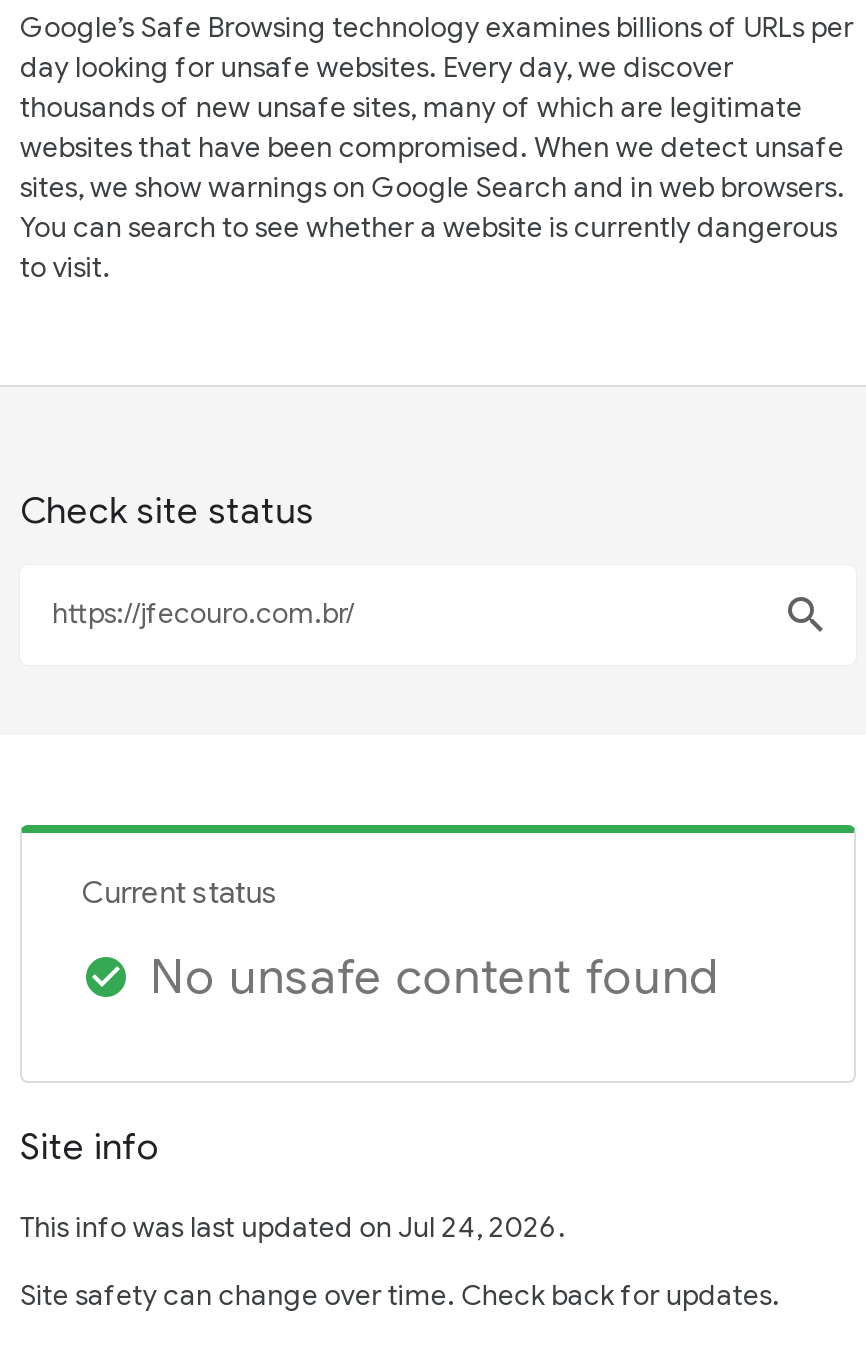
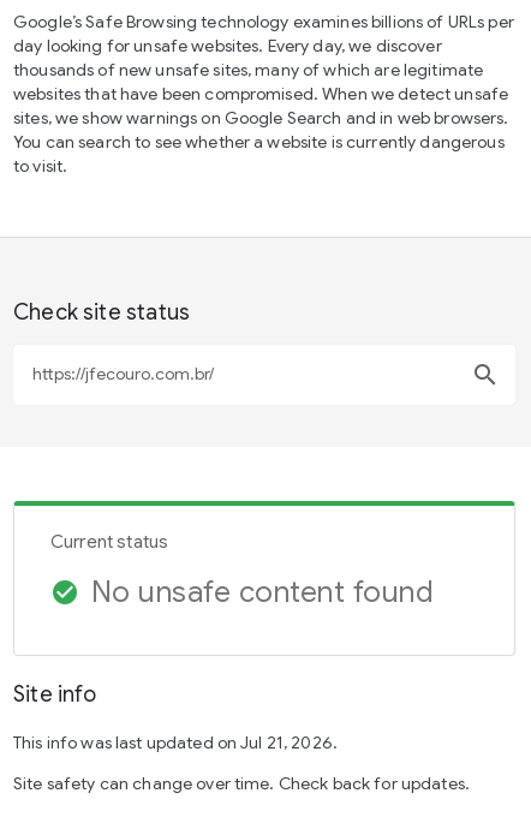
[20,1209,566,1245] This info was last updated on Jul 24, 2026. -> [13,732,338,753] This info was last updated on Jul 21, 2026.

